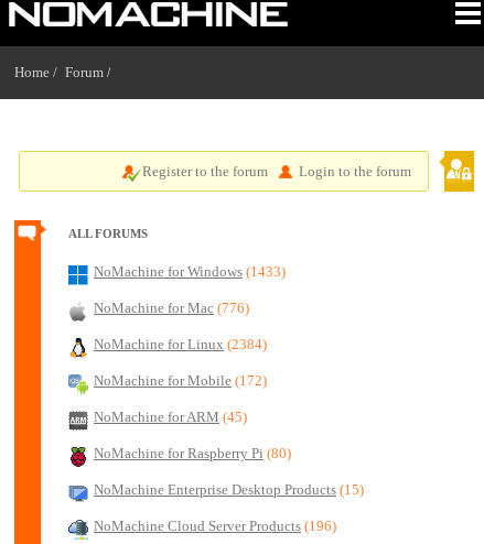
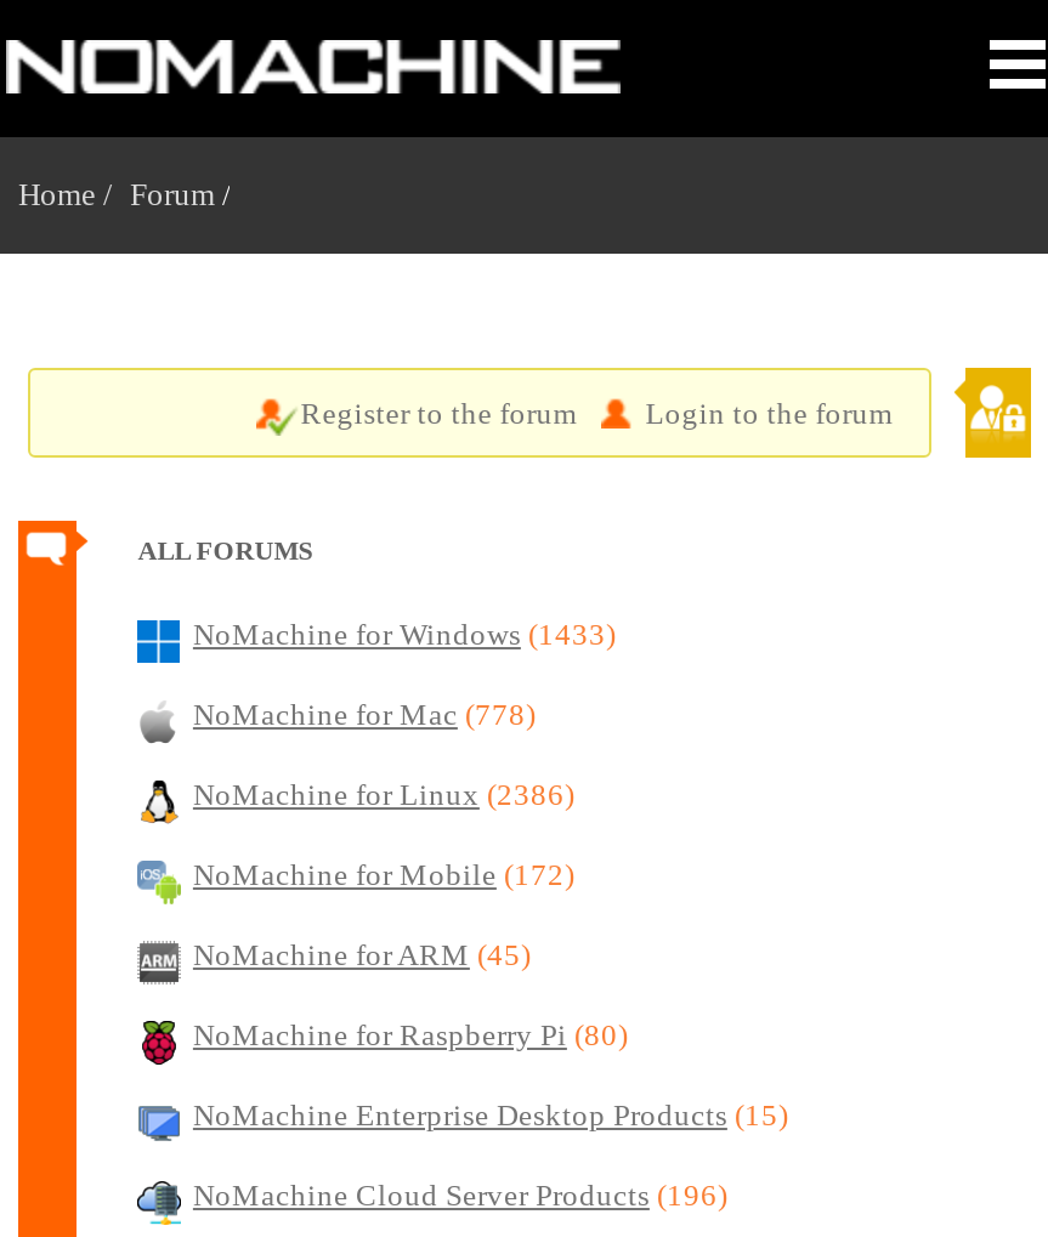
[94,301,249,316] NoMachine for Mac (776) -> [193,698,535,732] NoMachine for Mac (778)
[94,337,267,352] NoMachine for Linux (2384) -> [193,778,574,812] NoMachine for Linux (2386)

